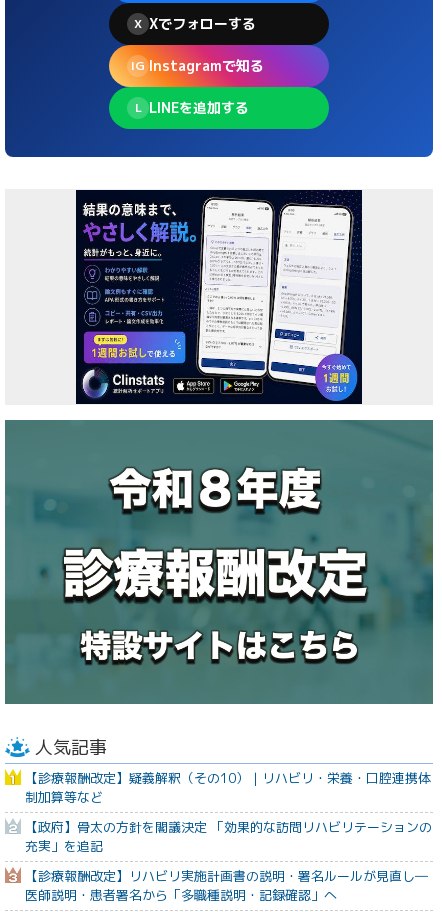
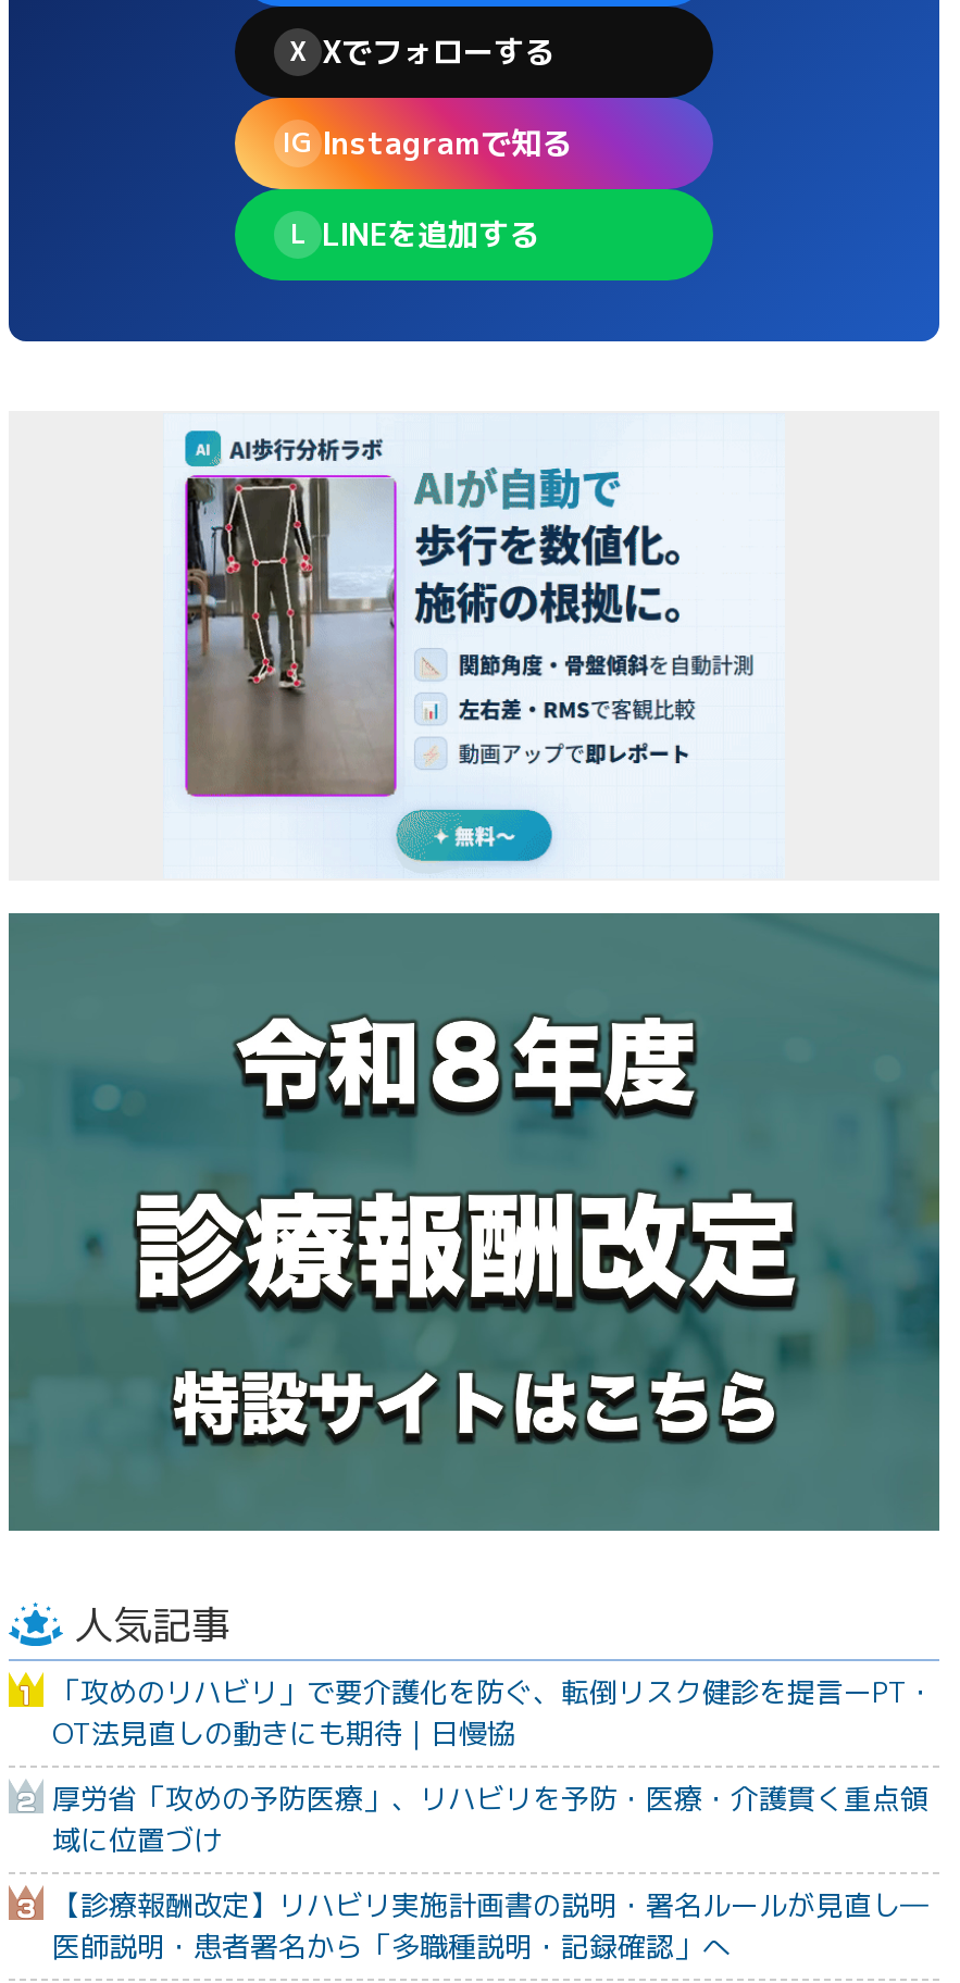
[75,189,363,405] [image] -> [163,413,785,878] [image]
[25,769,431,806] 【診療報酬改定】疑義解釈（その10）｜リハビリ・栄養・口腔連携体 | 制加算等など -> [52,1671,935,1752] 「攻めのリハビリ」で要介護化を防ぐ、転倒リスク健診を提言ーPT・ | OT法見直しの動きにも期待｜日慢協
[25,818,432,855] 【政府】骨太の方針を閣議決定 「効果的な訪問リハビリテーションの | 充実」を追記 -> [52,1778,928,1858] 厚労省「攻めの予防医療」、リハビリを予防・医療・介護貫く重点領 | 域に位置づけ

